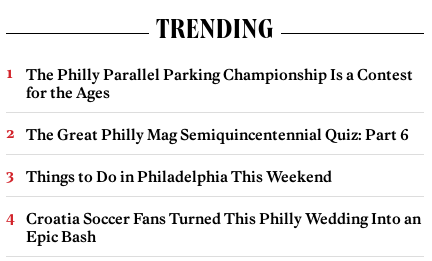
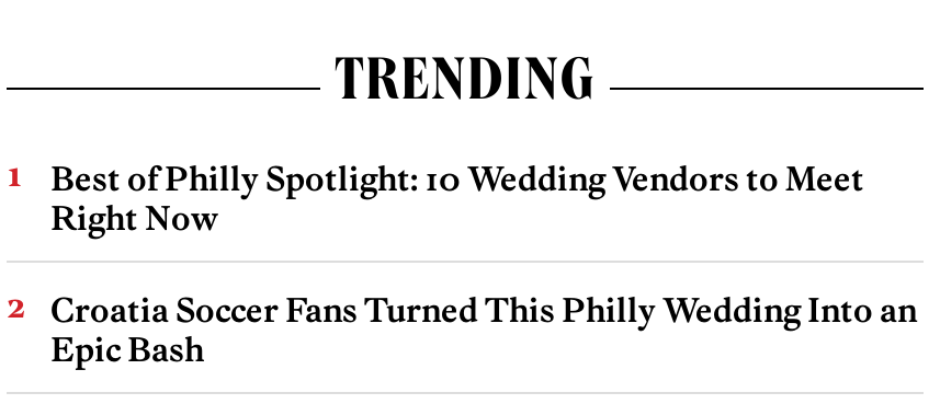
[26,65,413,186] The Philly Parallel Parking Championship Is a Contest | for the Ages | The Great Philly Mag Semiquincentennial Quiz: Part 6 | Things to Do in Philadelphia This Weekend -> [50,157,864,238] Best of Philly Spotlight: 10 Wedding Vendors to Meet | Right Now

